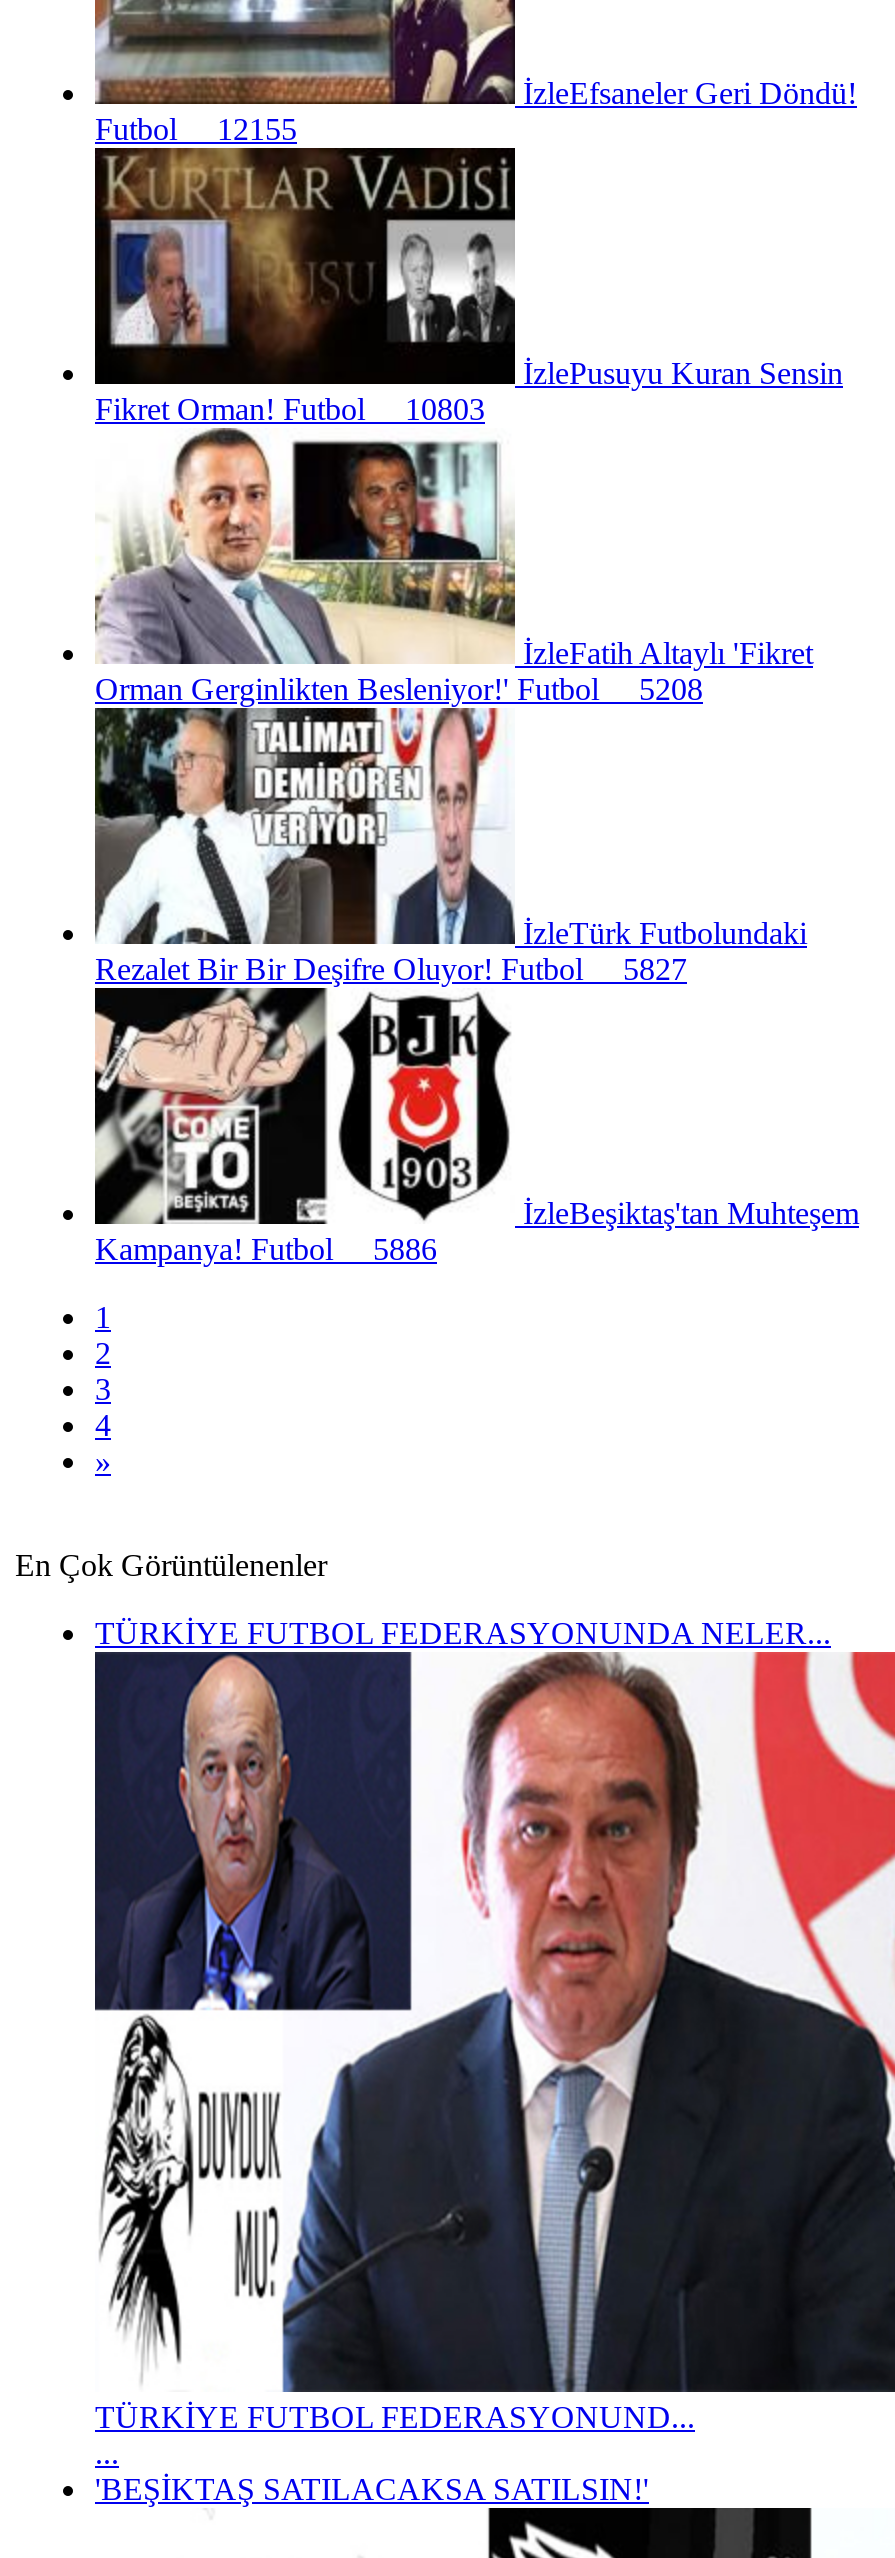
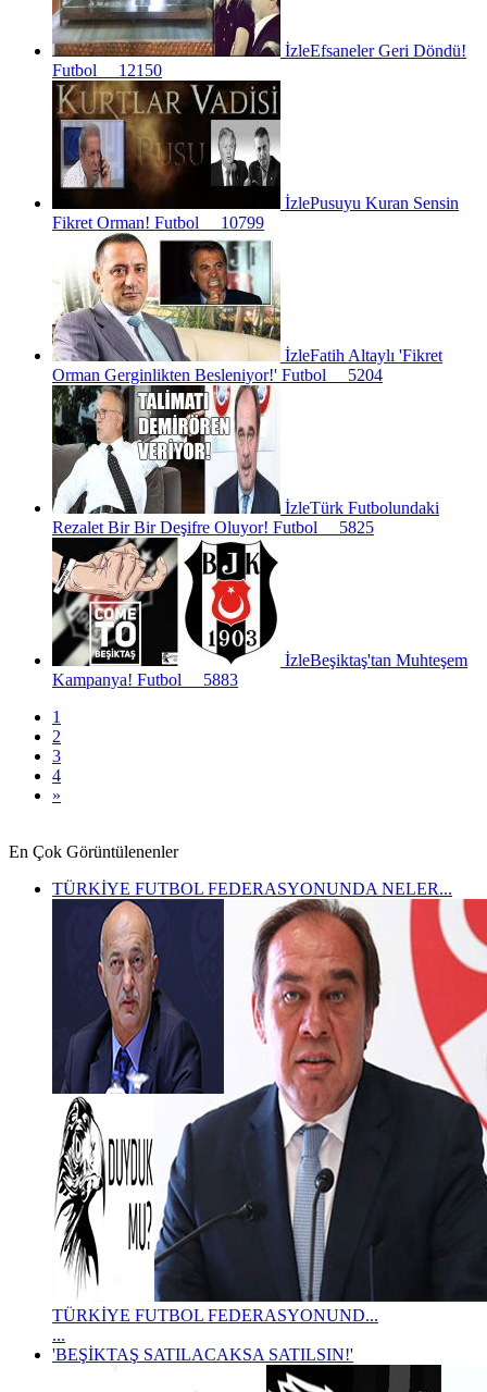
[95,112,297,146] Futbol 12155 -> [52,61,162,80] Futbol 12150
[95,392,485,426] Fikret Orman! Futbol 10803 -> [52,213,264,232] Fikret Orman! Futbol 10799
[95,672,703,706] Orman Gerginlikten Besleniyor!' Futbol 5208 -> [52,366,383,384] Orman Gerginlikten Besleniyor!' Futbol 5204
[95,952,687,986] Rezalet Bir Bir Deşifre Oluyor! Futbol 5827 -> [52,518,374,537] Rezalet Bir Bir Deşifre Oluyor! Futbol 5825
[95,1232,437,1266] Kampanya! Futbol 5886 -> [52,671,238,689] Kampanya! Futbol 5883

